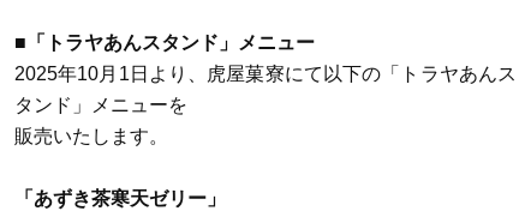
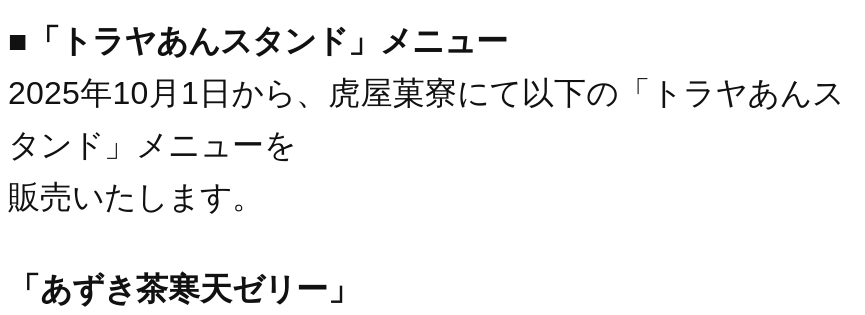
[14,64,517,84] 2025年10月1日より、虎屋菓寮にて以下の「トラヤあんス -> [8,76,844,110] 2025年10月1日から、虎屋菓寮にて以下の「トラヤあんス

